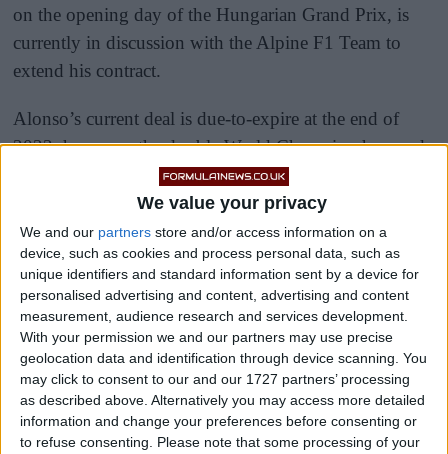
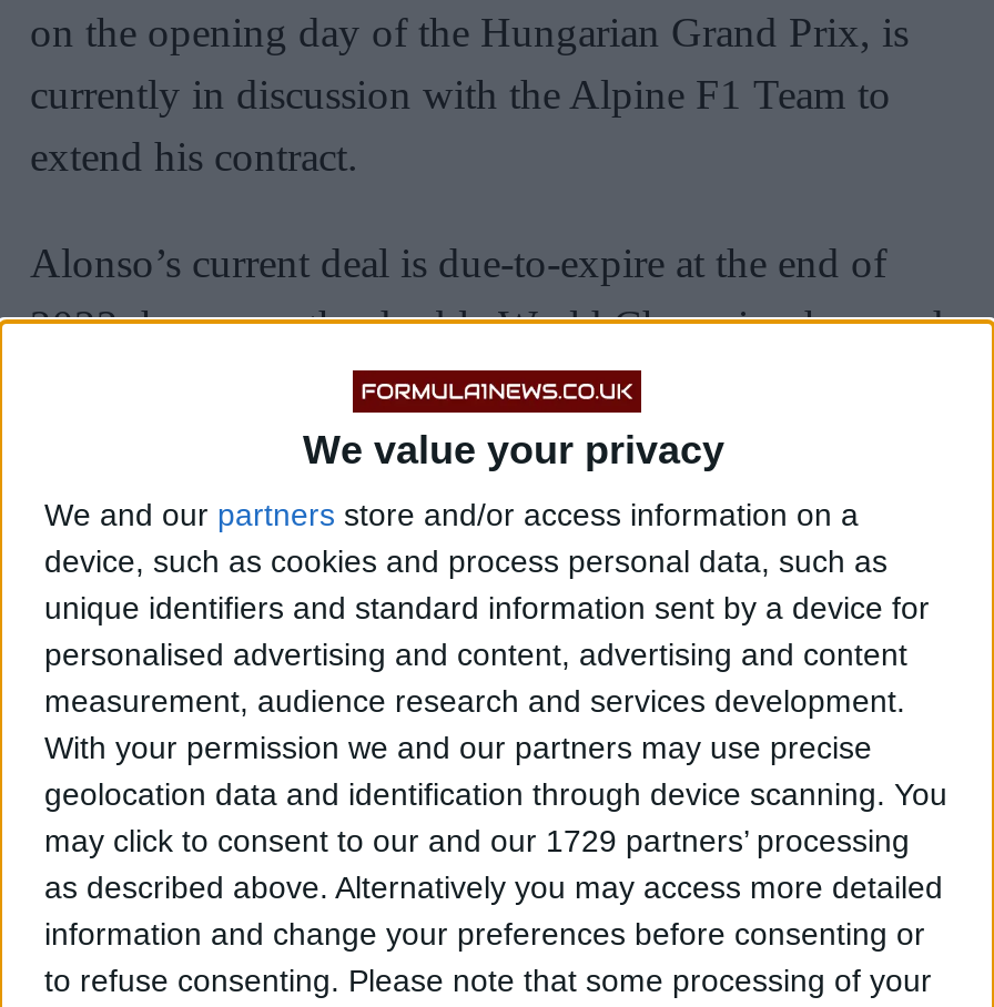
[20,371,410,387] may click to consent to our and our 1727 partners’ processing -> [44,823,910,859] may click to consent to our and our 1729 partners’ processing

